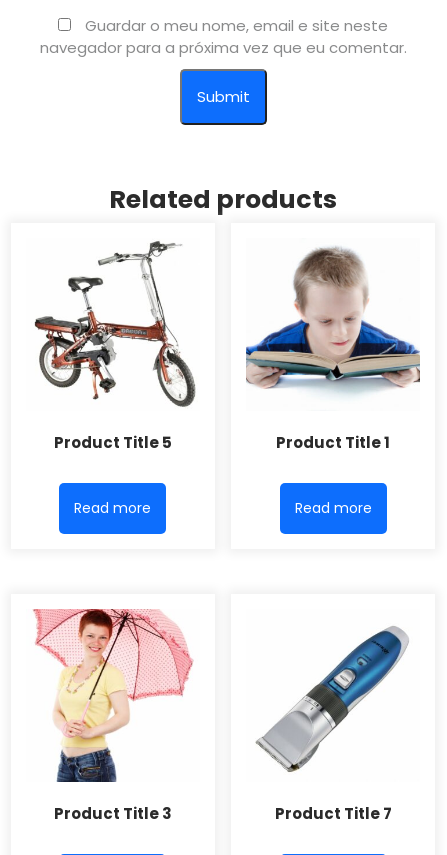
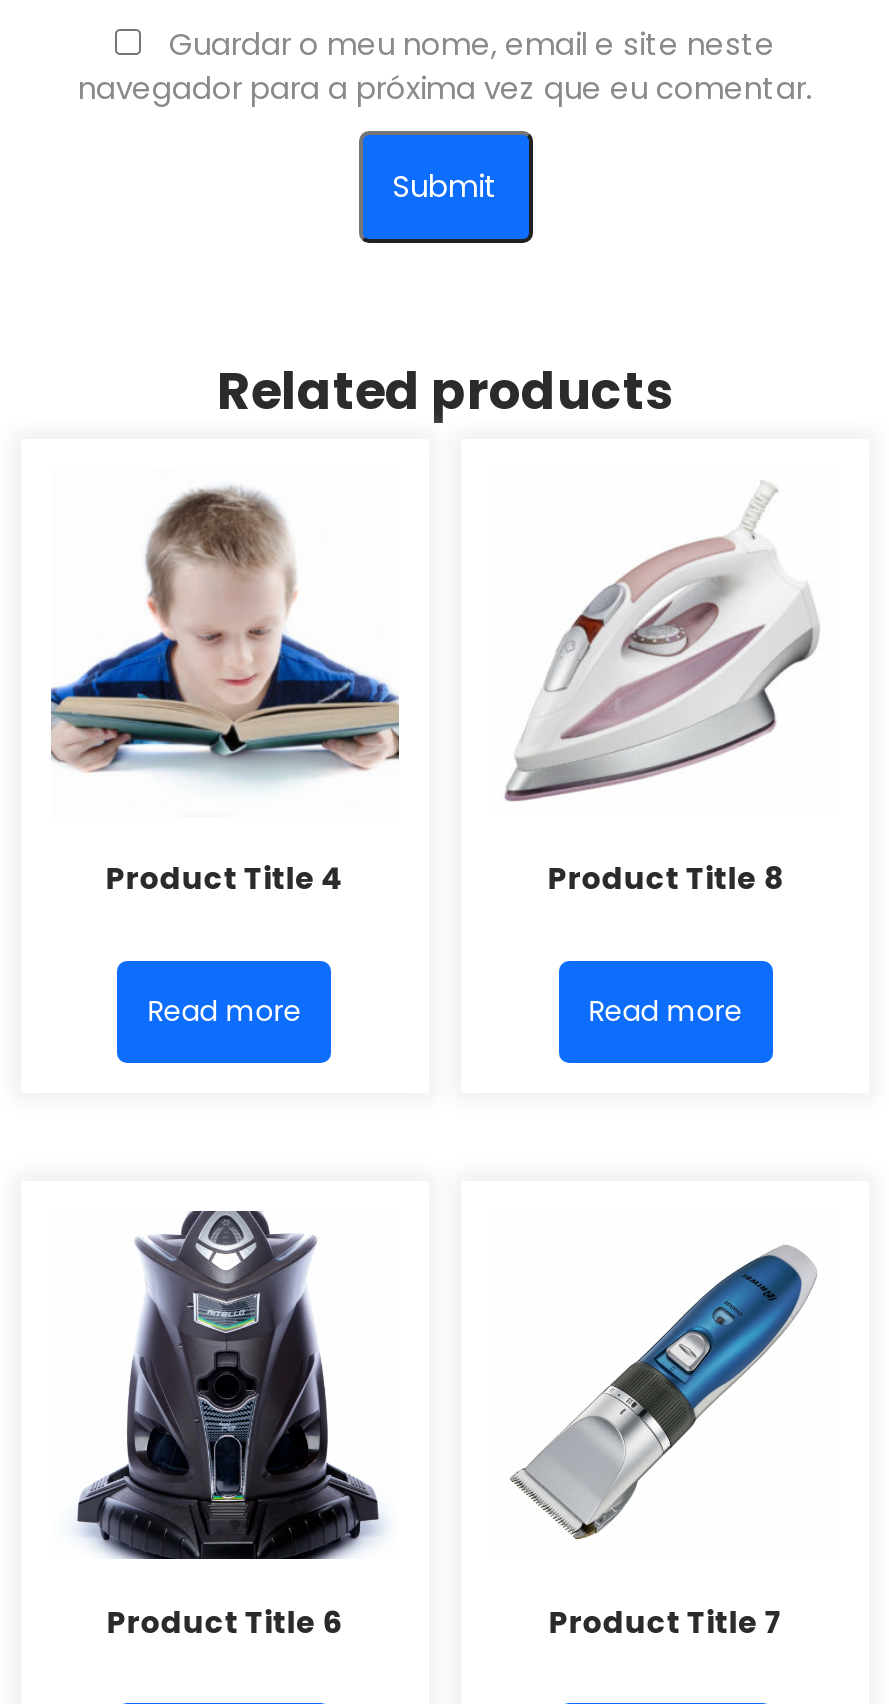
[26,240,200,452] [image] | Product Title 5 -> [49,476,401,899] [image] | Product Title 4
[245,246,421,452] [image] | Product Title 1 -> [491,486,839,899] [image] | Product Title 8
[33,608,193,824] [image] | Product Title 3 -> [67,1208,383,1642] [image] | Product Title 6

